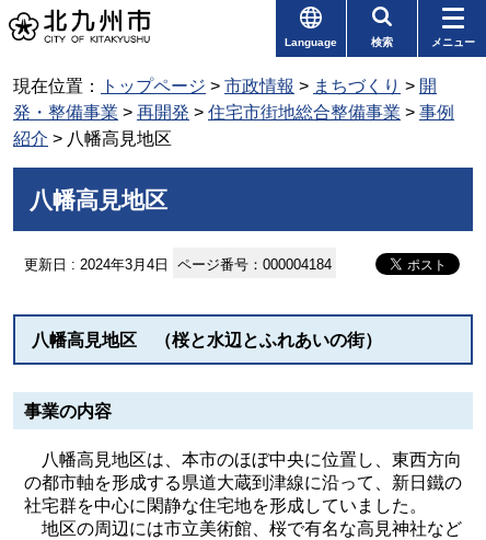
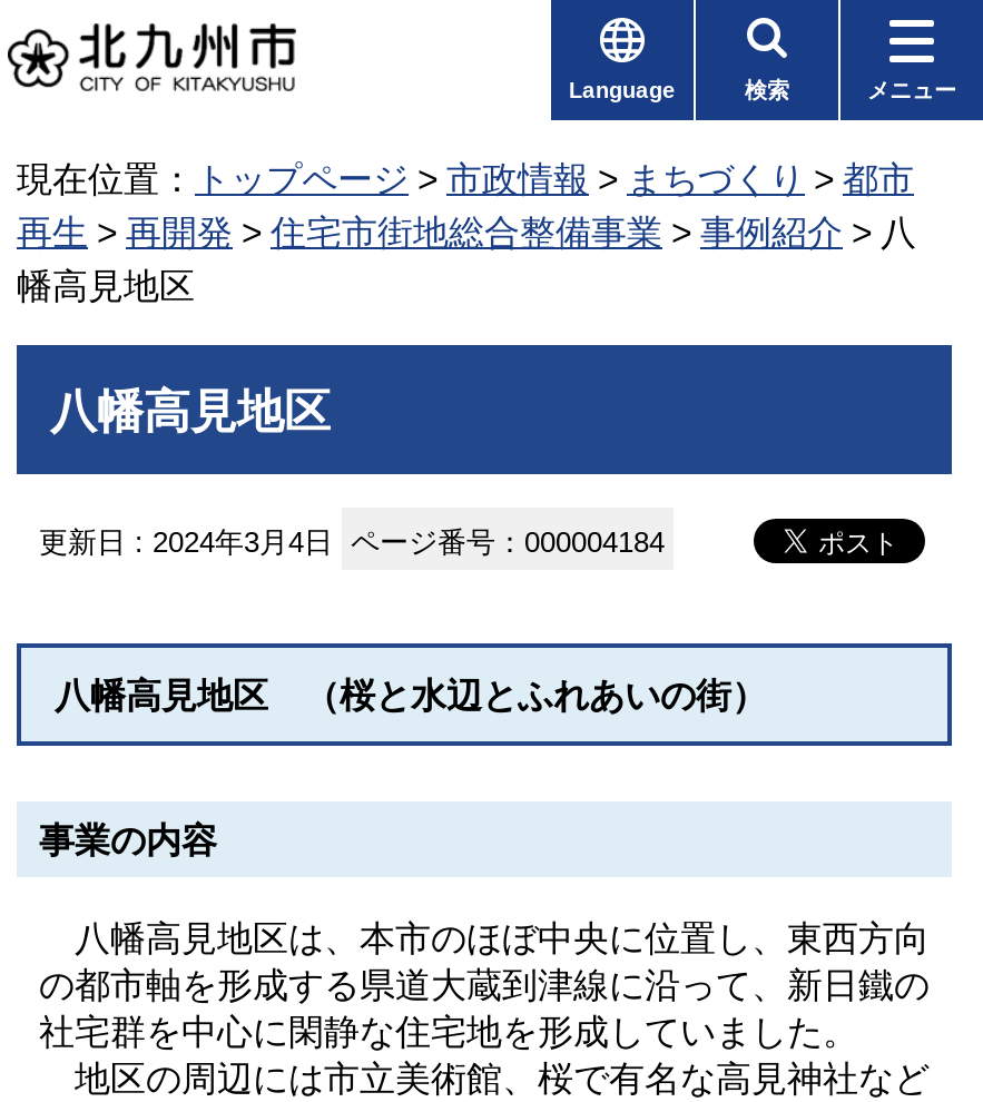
[13,77,454,148] 現在位置：トップページ>市政情報>まちづくり>開 | 発・整備事業>再開発>住宅市街地総合整備事業>事例 | 紹介> 八幡高見地区 -> [17,160,916,305] 現在位置：トップページ>市政情報>まちづくり>都市 | 再生>再開発>住宅市街地総合整備事業>事例紹介> 八 | 幡高見地区

